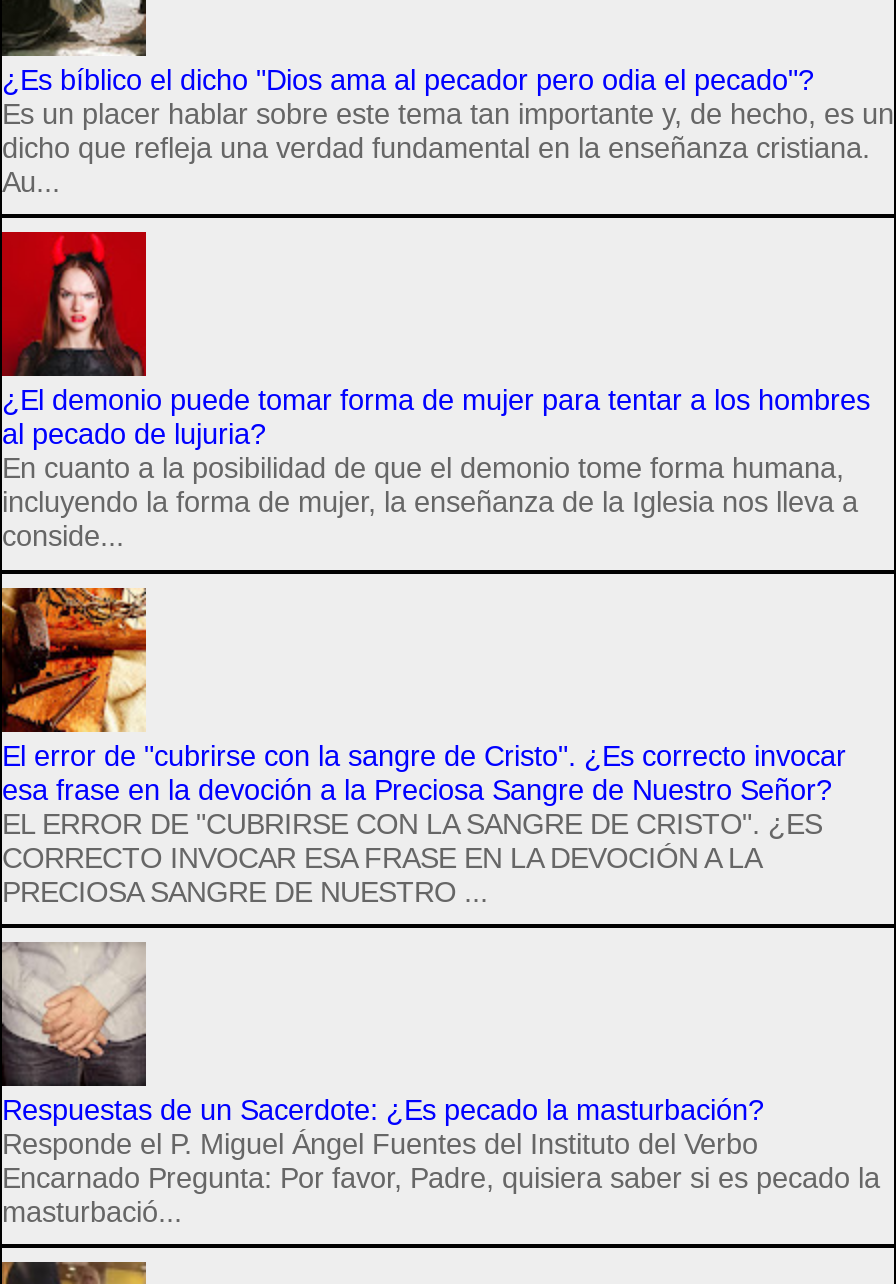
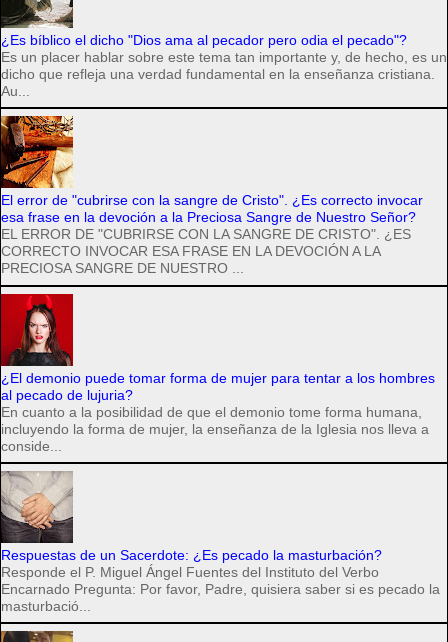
moved [2,230,870,553] -> [1,293,435,454]: [image] | ¿El demonio puede tomar forma de mujer para tentar a los hombres | al pecado de lujuria? | En cuanto a la posibilidad de que el demonio tome forma humana, | incluyendo la forma de mujer, la enseñanza de la Iglesia nos lleva a | conside...
moved [0,578,846,907] -> [0,112,423,276]: [image] | El error de "cubrirse con la sangre de Cristo". ¿Es correcto invocar | esa frase en la devoción a la Preciosa Sangre de Nuestro Señor? | EL ERROR DE "CUBRIRSE CON LA SANGRE DE CRISTO". ¿ES | CORRECTO INVOCAR ESA FRASE EN LA DEVOCIÓN A LA | PRECIOSA SANGRE DE NUESTRO ...

